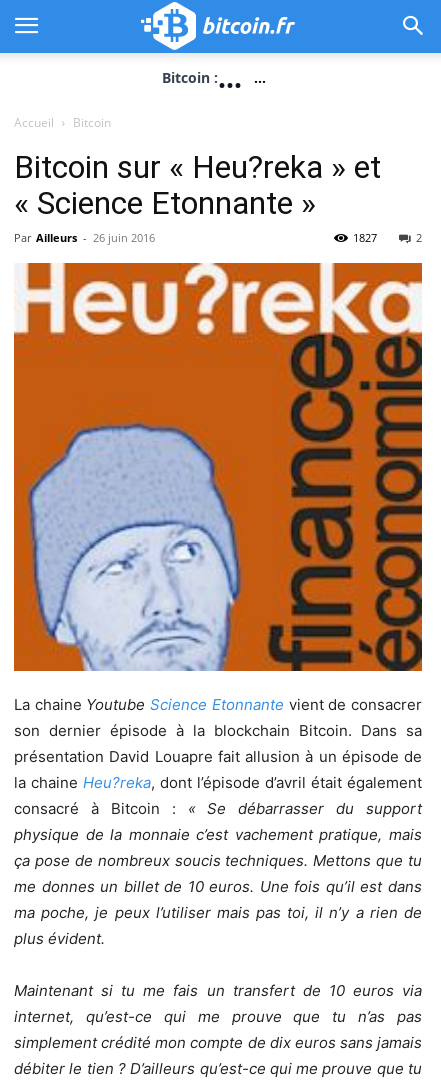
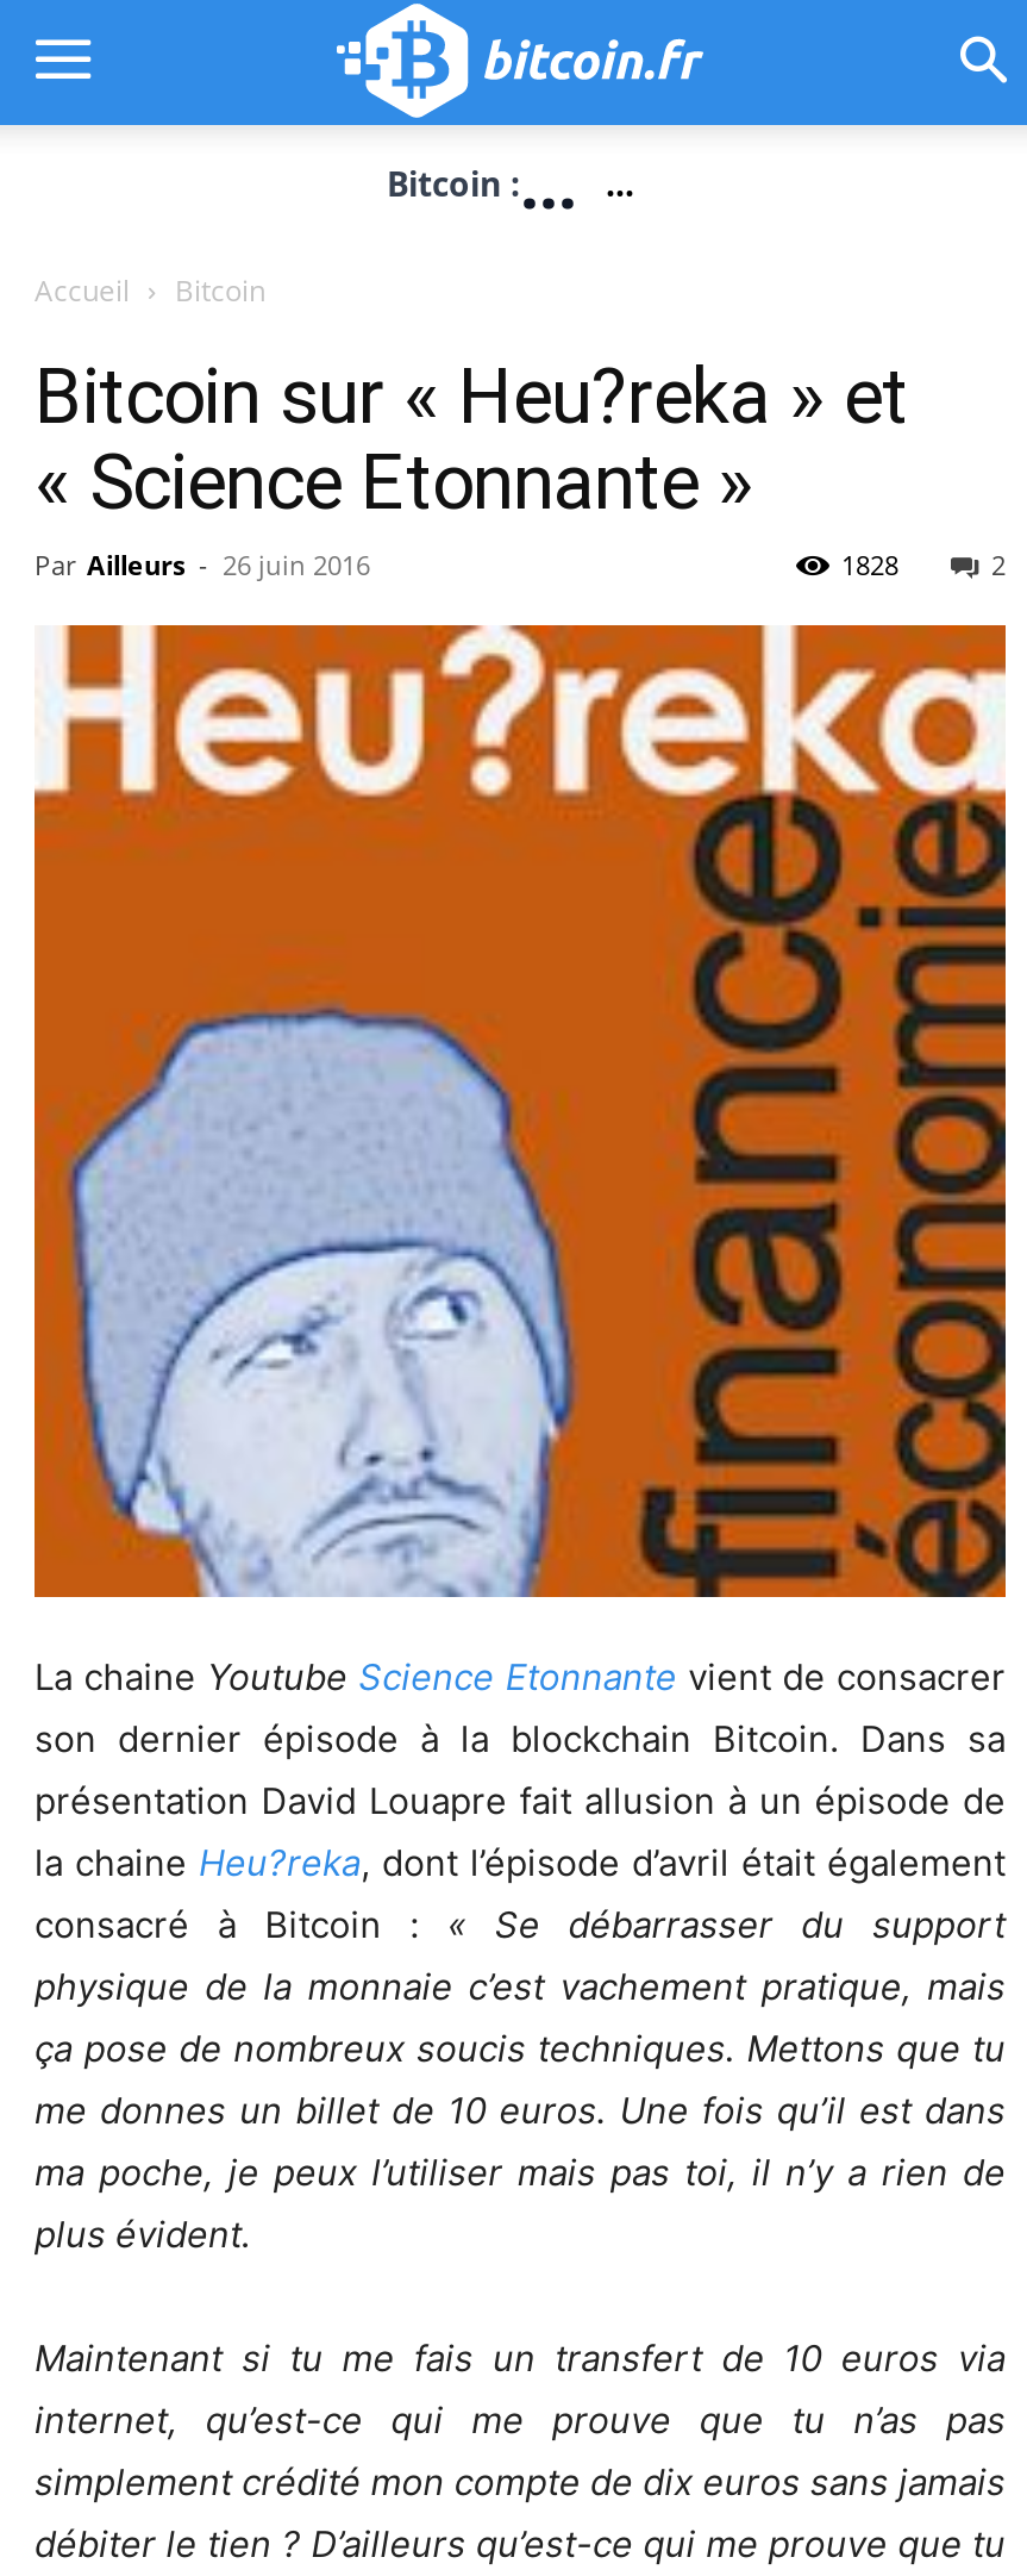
[353,230,377,245] 1827 -> [841,547,898,582] 1828

